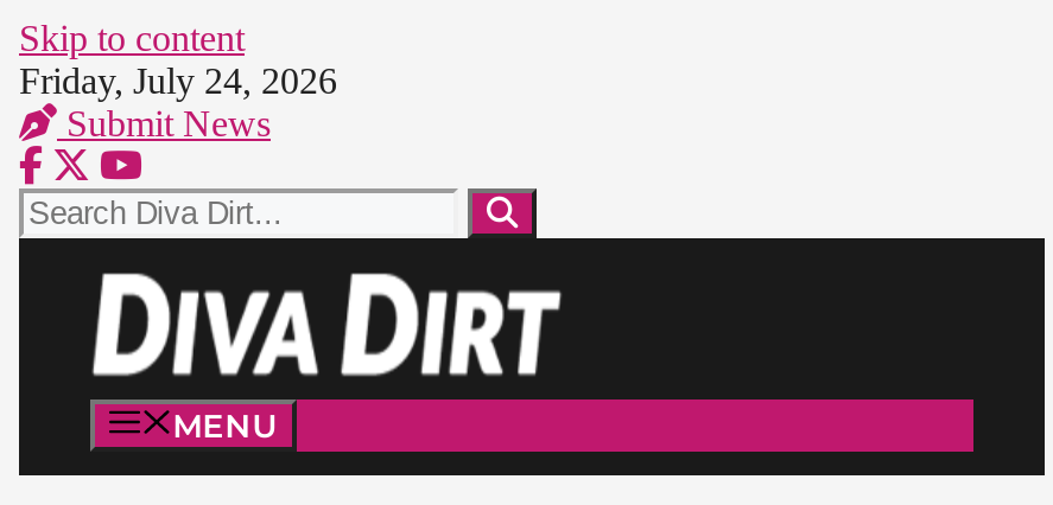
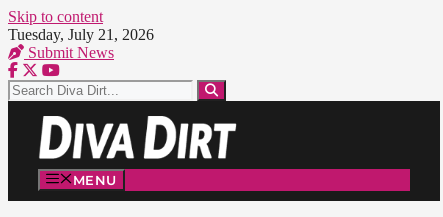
[19,60,337,101] Friday, July 24, 2026 -> [8,26,154,43] Tuesday, July 21, 2026

